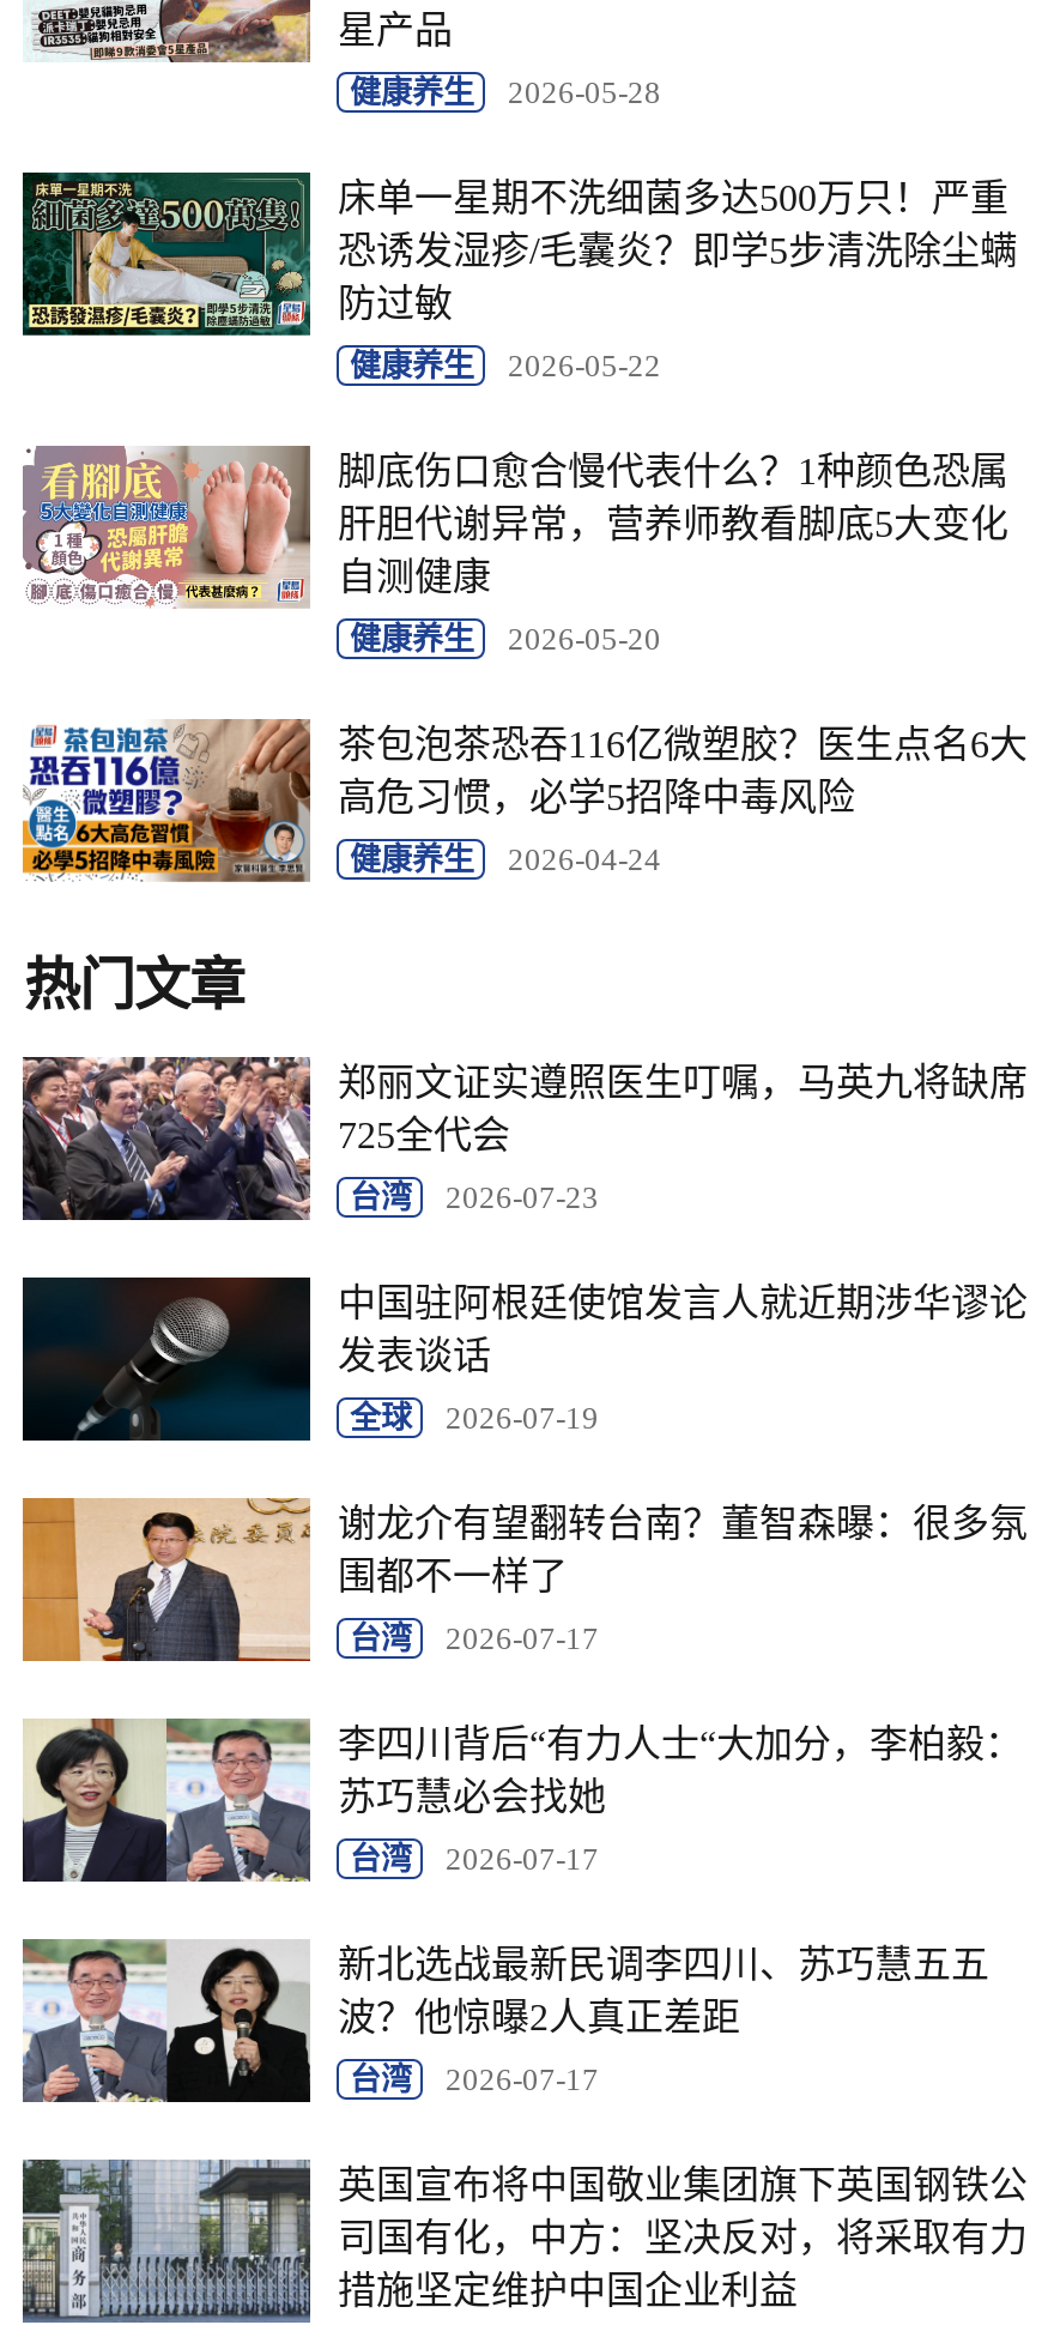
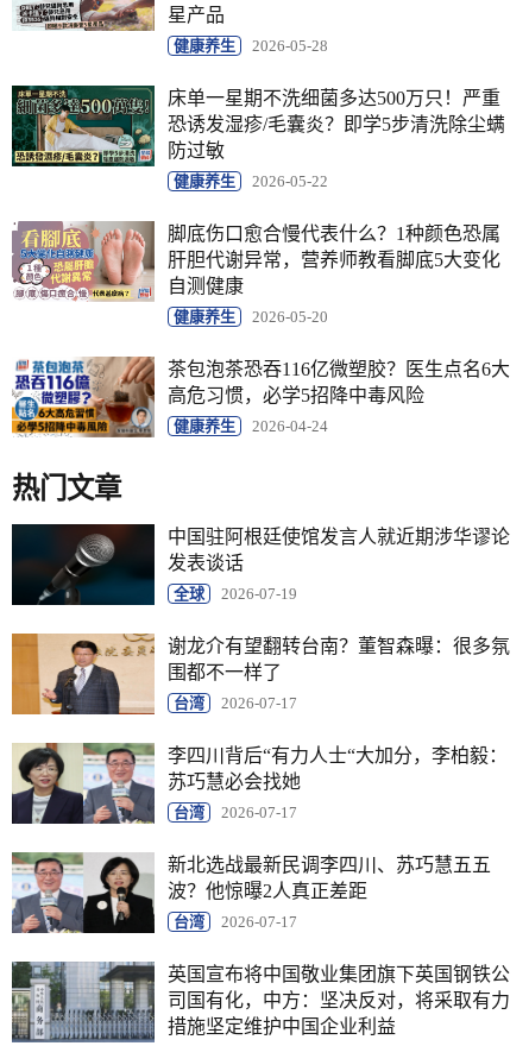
[20,1055,1027,1222] [image] | 郑丽文证实遵照医生叮嘱，马英九将缺席 | 725全代会 | 台湾 | 2026-07-23 -> none

